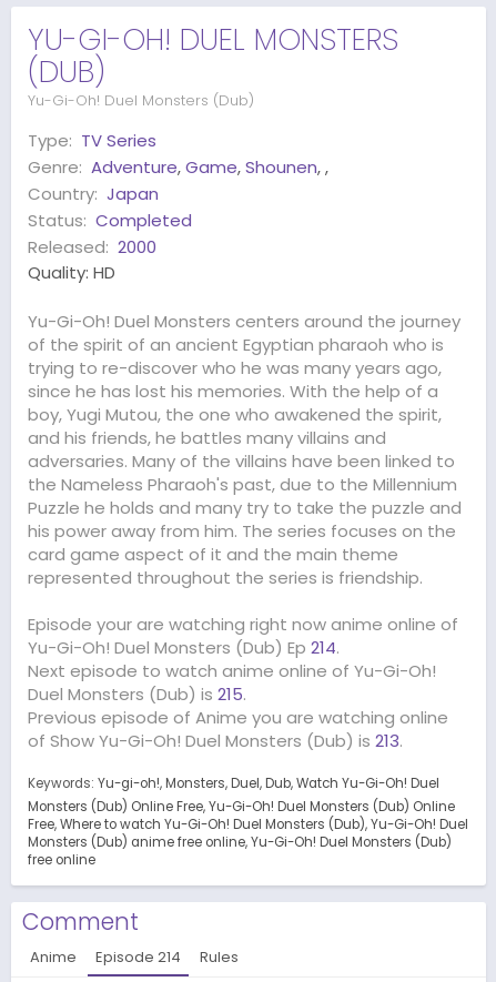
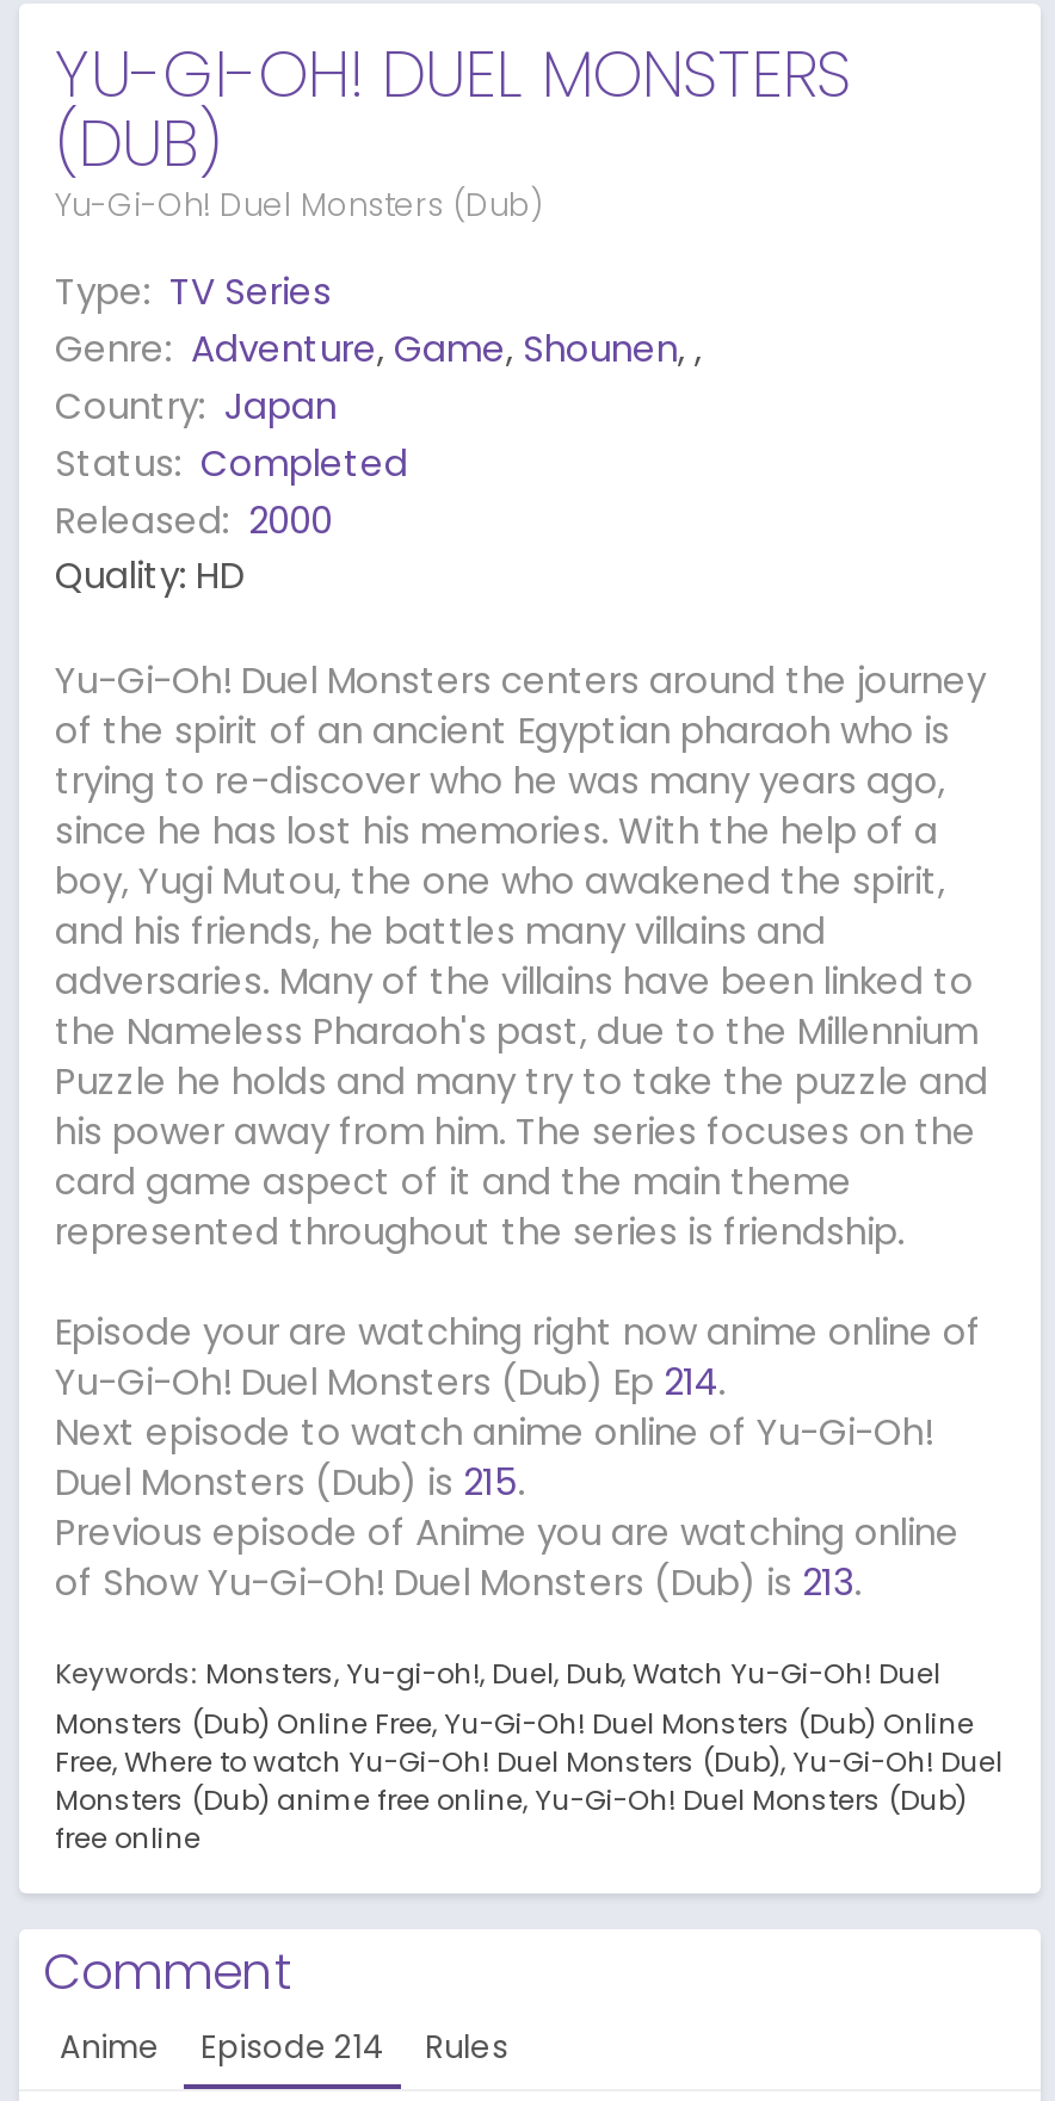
[28,775,439,792] Keywords: Yu-gi-oh! Monsters Duel Dub Watch Yu-Gi-Oh! Duel -> [55,1655,940,1693] Keywords: Monsters Yu-gi-oh! Duel Dub Watch Yu-Gi-Oh! Duel

